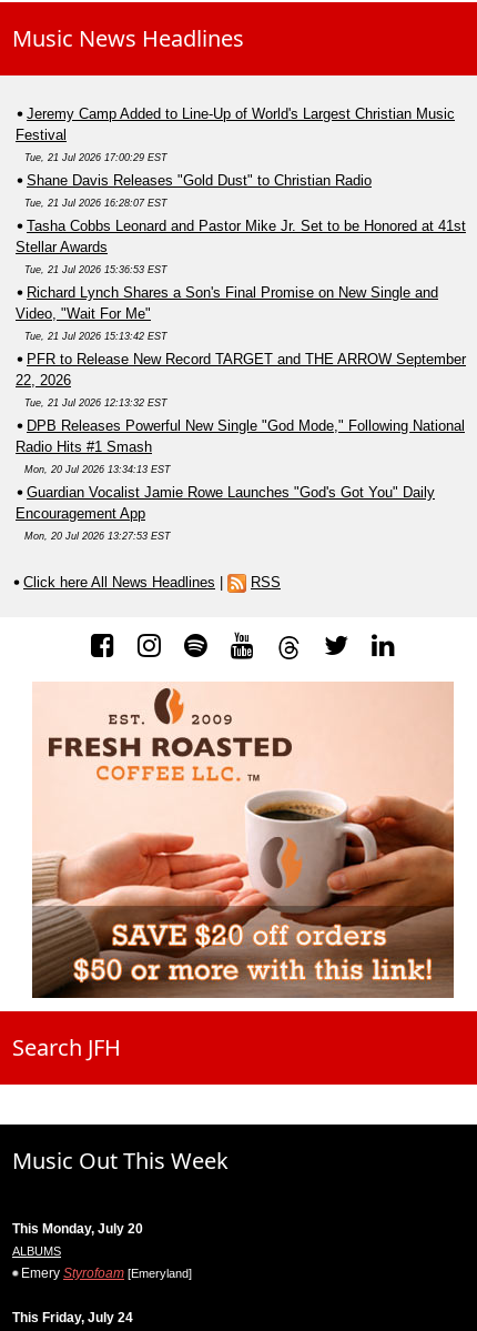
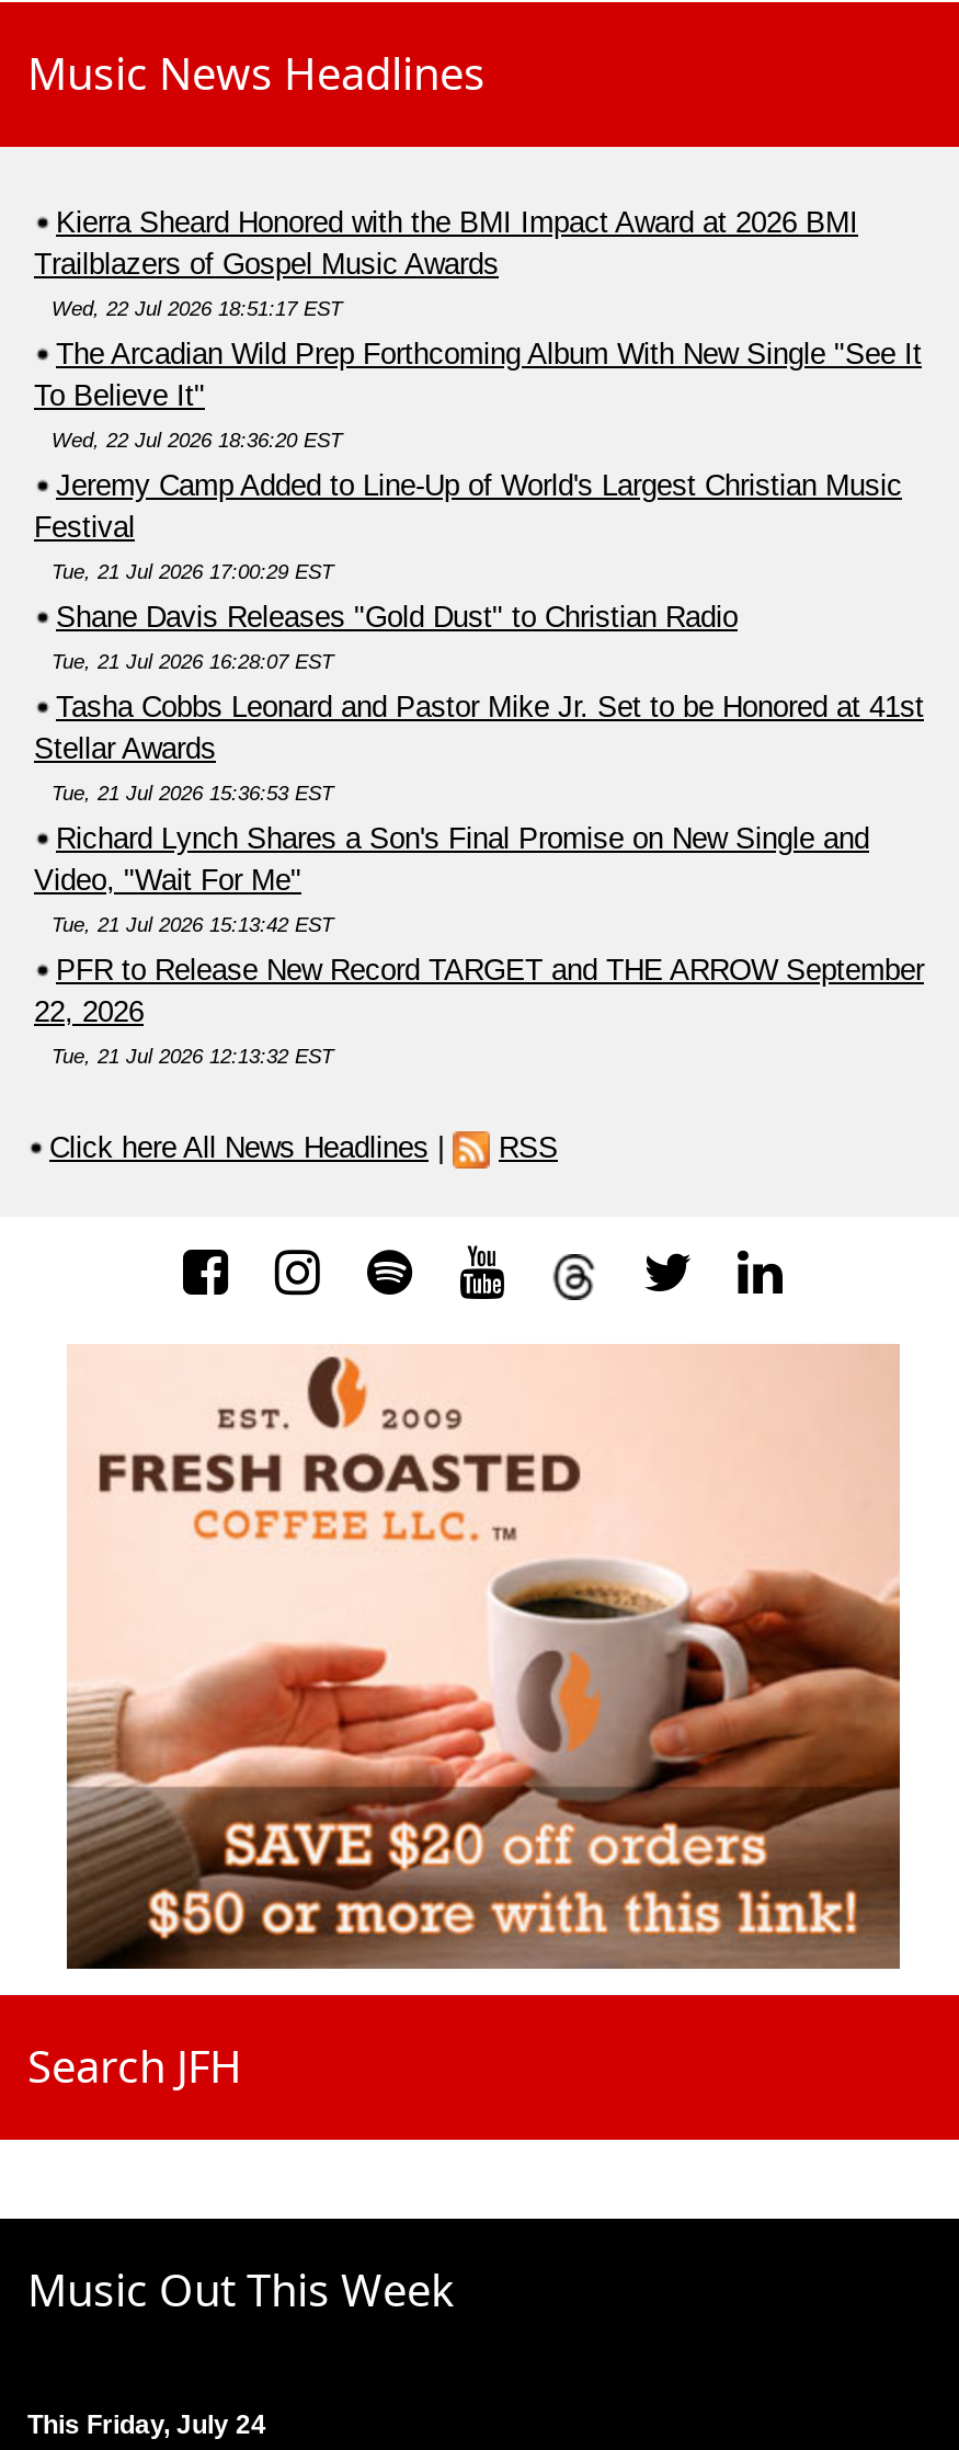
none -> [34,206,922,451] Kierra Sheard Honored with the BMI Impact Award at 2026 BMI | Trailblazers of Gospel Music Awards | Wed, 22 Jul 2026 18:51:17 EST | The Arcadian Wild Prep Forthcoming Album With New Single "See It | To Believe It" | Wed, 22 Jul 2026 18:36:20 EST
moved [16,105,466,408] -> [34,469,924,1067]: Jeremy Camp Added to Line-Up of World's Largest Christian Music | Festival | Tue, 21 Jul 2026 17:00:29 EST | ... | 22, 2026 | Tue, 21 Jul 2026 12:13:32 EST
[16,417,465,542] DPB Releases Powerful New Single "God Mode," Following National | Radio Hits #1 Smash | Mon, 20 Jul 2026 13:34:13 EST | Guardian Vocalist Jamie Rowe Launches "God's Got You" Daily | Encouragement App | Mon, 20 Jul 2026 13:27:53 EST -> none
[12,1221,192,1281] This Monday, July 20 | ALBUMS | Emery Styrofoam [Emeryland] -> none

